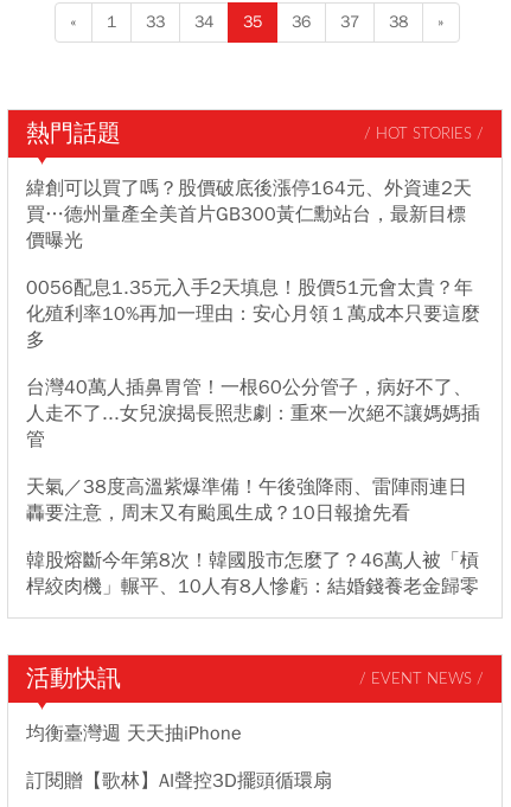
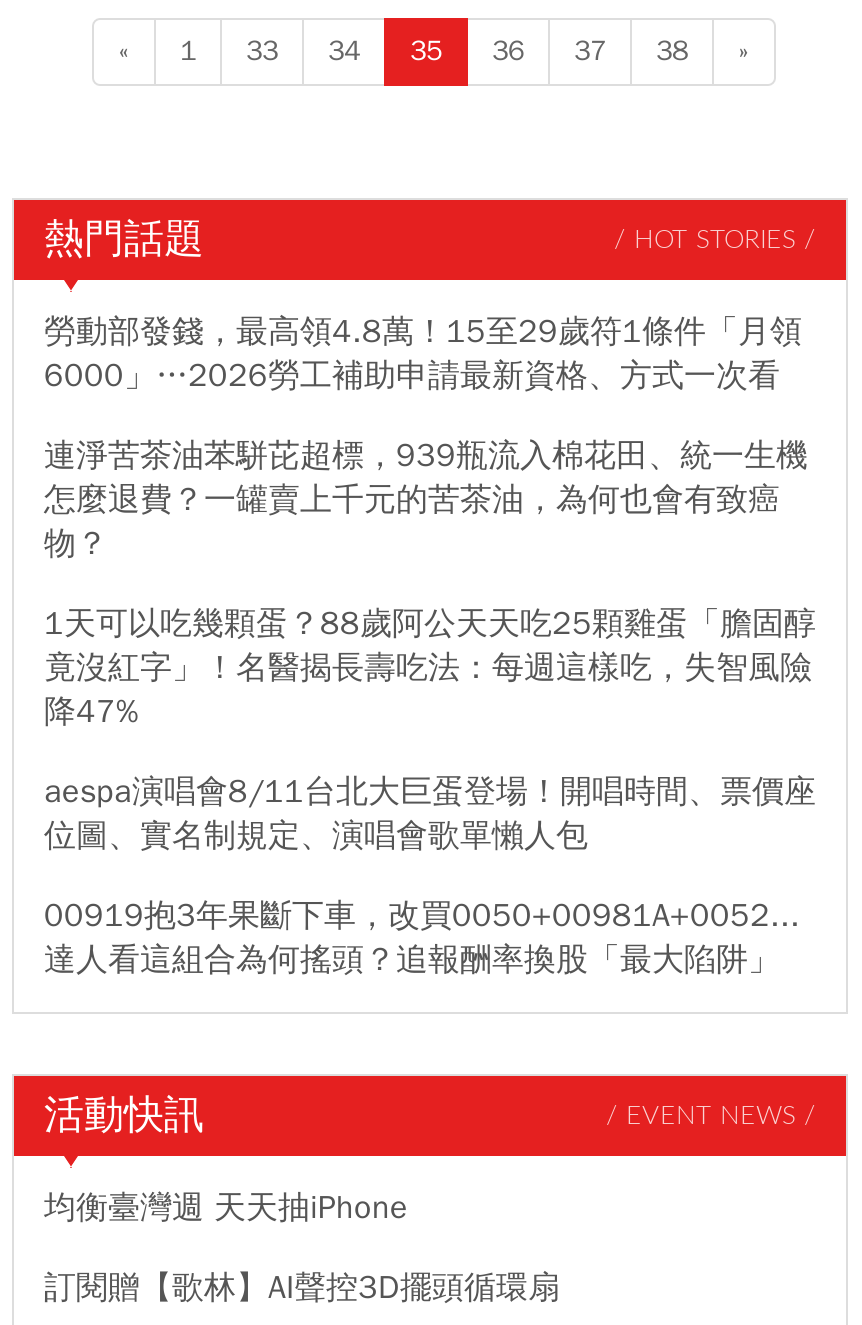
[26,177,472,253] 緯創可以買了嗎？股價破底後漲停164元、外資連2天 | 買…德州量產全美首片GB300黃仁勳站台，最新目標 | 價曝光 -> [44,312,802,396] 勞動部發錢，最高領4.8萬！15至29歲符1條件「月領 | 6000」…2026勞工補助申請最新資格、方式一次看
[26,277,480,353] 0056配息1.35元入手2天填息！股價51元會太貴？年 | 化殖利率10%再加一理由：安心月領１萬成本只要這麼 | 多 -> [44,436,808,564] 連淨苦茶油苯駢芘超標，939瓶流入棉花田、統一生機 | 怎麼退費？一罐賣上千元的苦茶油，為何也會有致癌 | 物？
[26,376,480,452] 台灣40萬人插鼻胃管！一根60公分管子，病好不了、 | 人走不了...女兒淚揭長照悲劇：重來一次絕不讓媽媽插 | 管 -> [44,604,816,732] 1天可以吃幾顆蛋？88歲阿公天天吃25顆雞蛋「膽固醇 | 竟沒紅字」！名醫揭長壽吃法：每週這樣吃，失智風險 | 降47%
[26,476,467,526] 天氣／38度高溫紫爆準備！午後強降雨、雷陣雨連日 | 轟要注意，周末又有颱風生成？10日報搶先看 -> [44,772,816,856] aespa演唱會8/11台北大巨蛋登場！開唱時間、票價座 | 位圖、實名制規定、演唱會歌單懶人包
[26,549,479,599] 韓股熔斷今年第8次！韓國股市怎麼了？46萬人被「槓 | 桿絞肉機」輾平、10人有8人慘虧：結婚錢養老金歸零 -> [44,896,800,980] 00919抱3年果斷下車，改買0050+00981A+0052... | 達人看這組合為何搖頭？追報酬率換股「最大陷阱」

